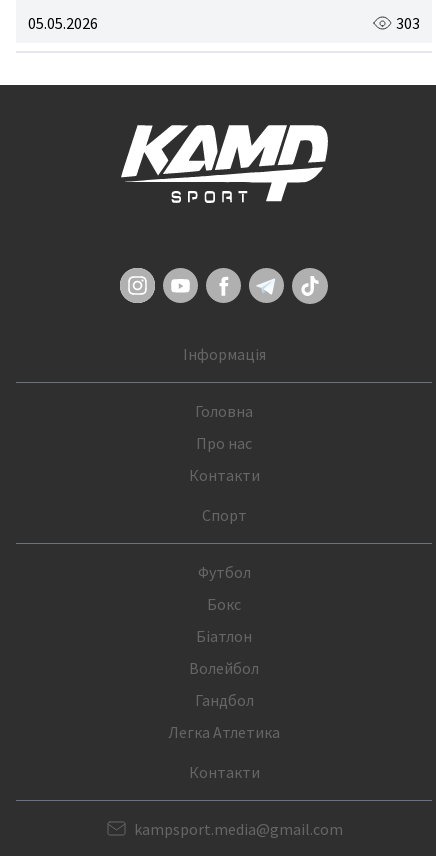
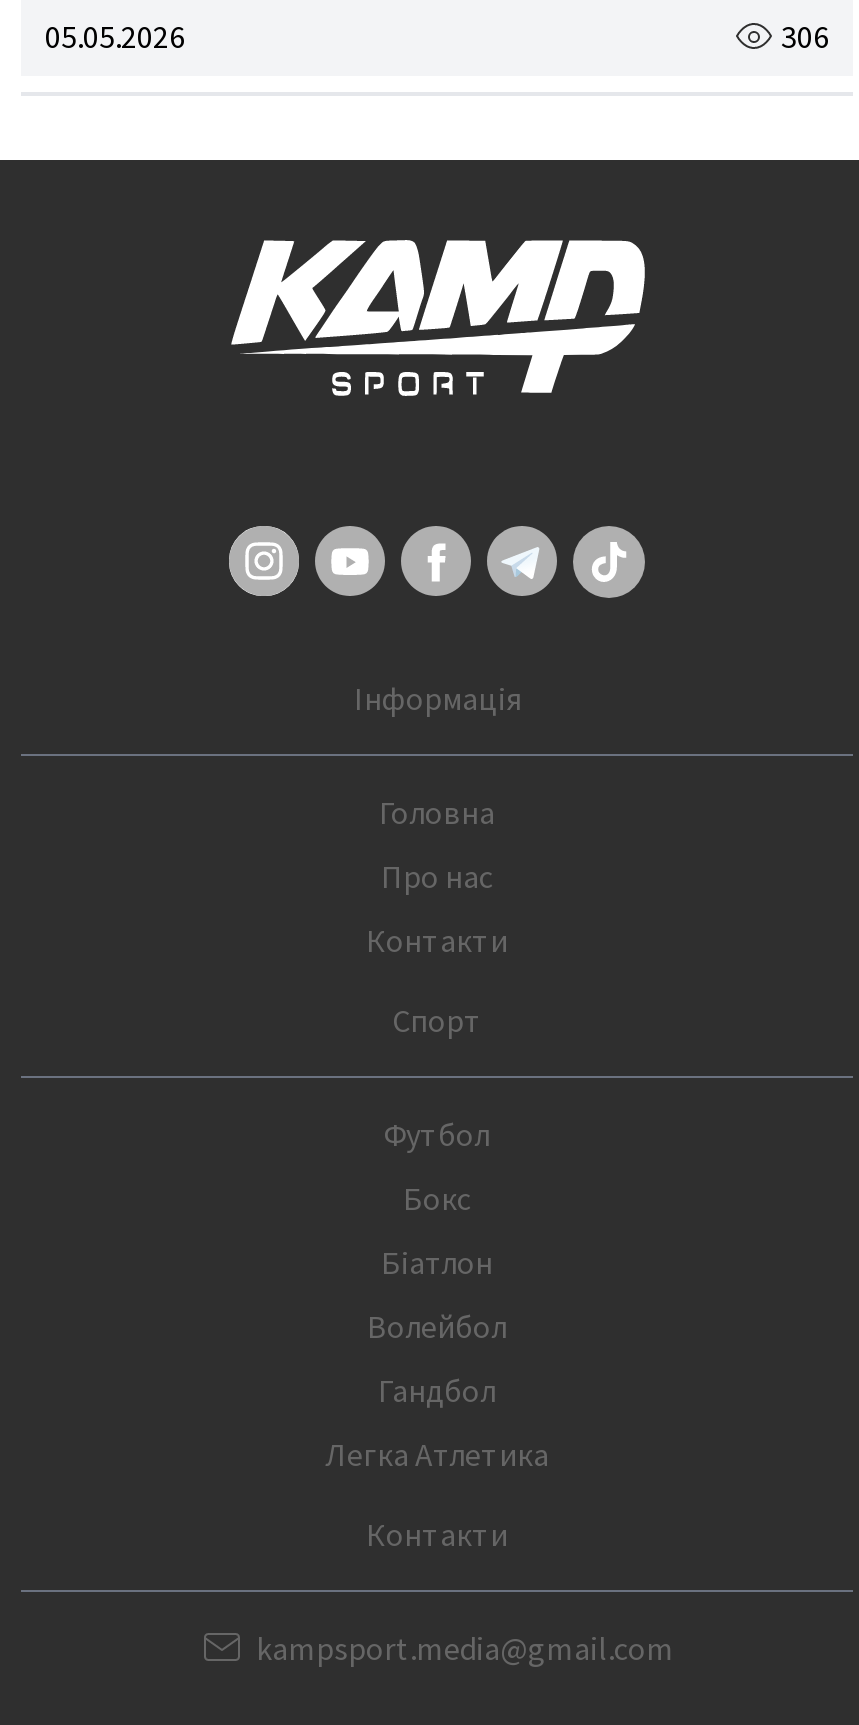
[396,13,420,33] 303 -> [781,15,829,55] 306

